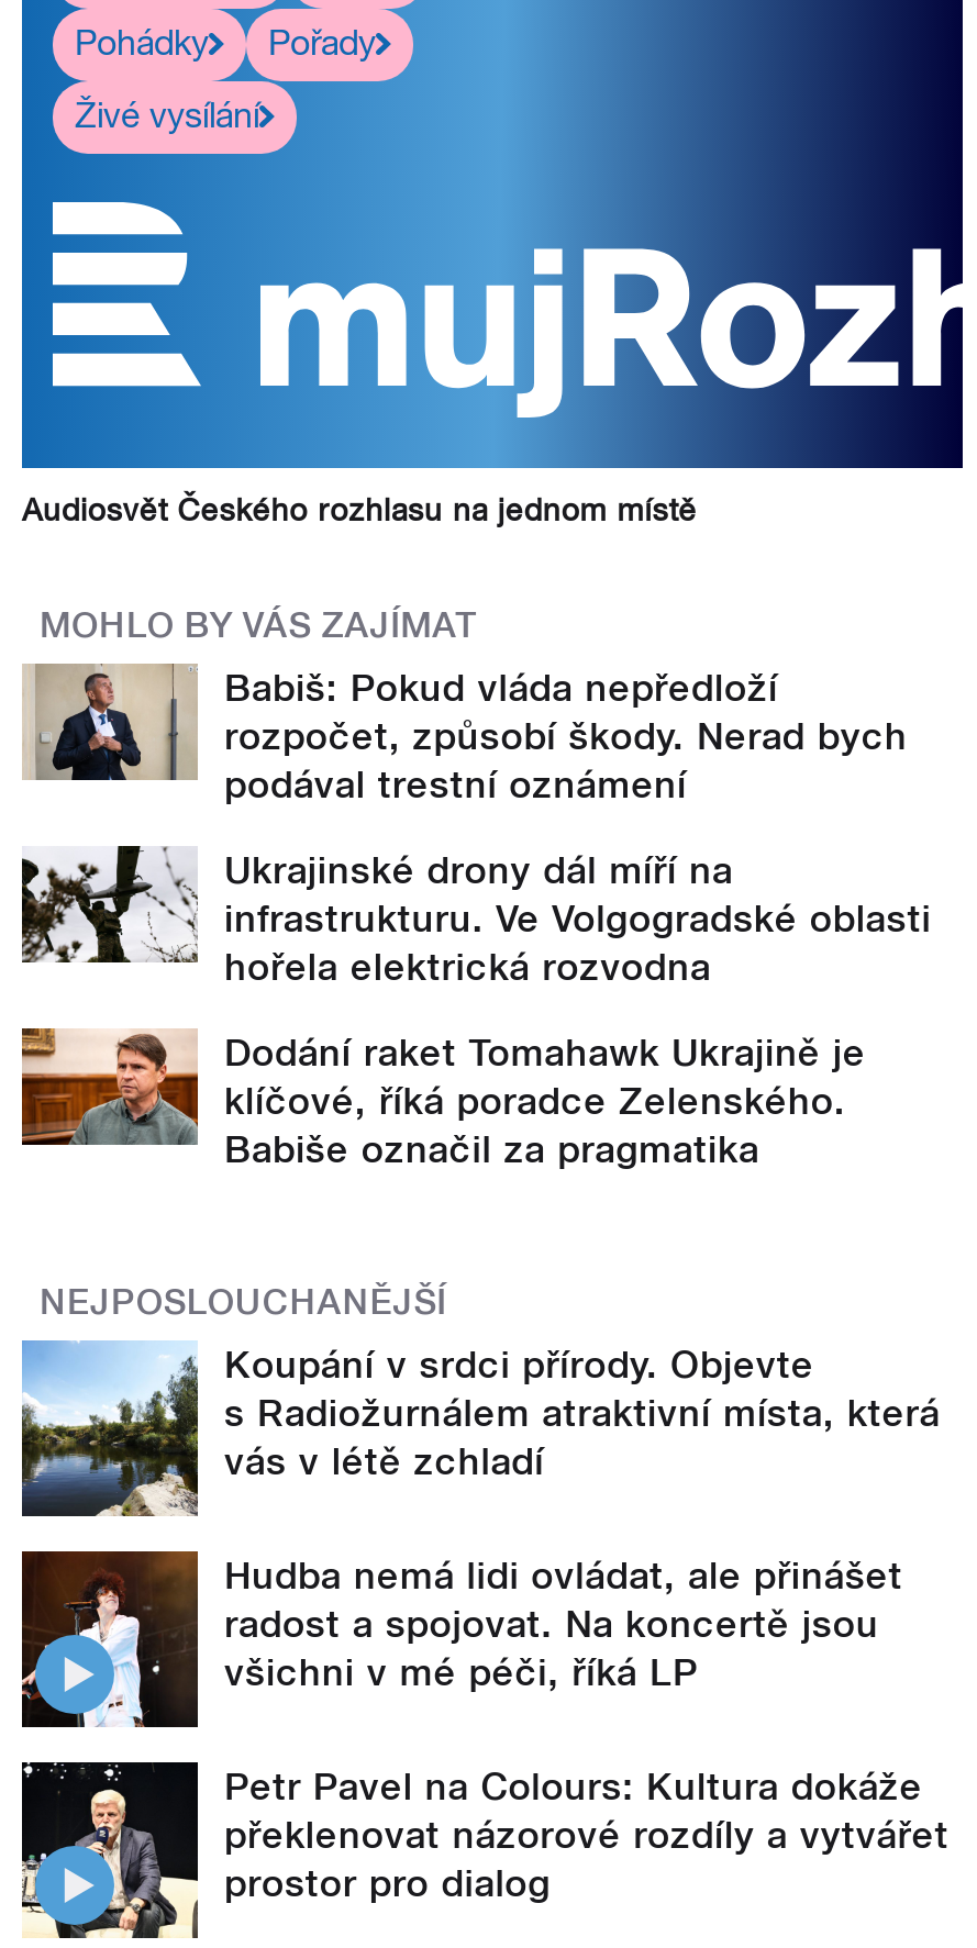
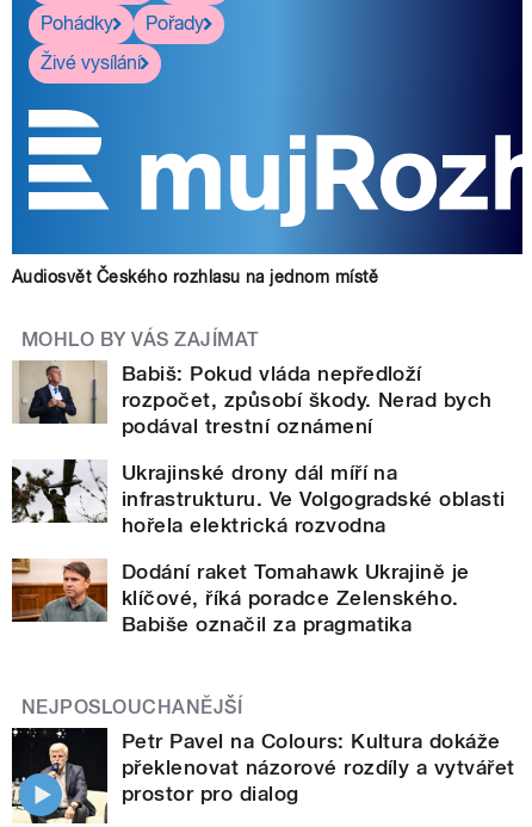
[20,1340,940,1694] [image] | Koupání v srdci přírody. Objevte | s Radiožurnálem atraktivní místa, která | vás v létě zchladí | Hudba nemá lidi ovládat, ale přinášet | radost a spojovat. Na koncertě jsou | všichni v mé péči, říká LP -> none
[20,1549,200,1729] [image] -> none

